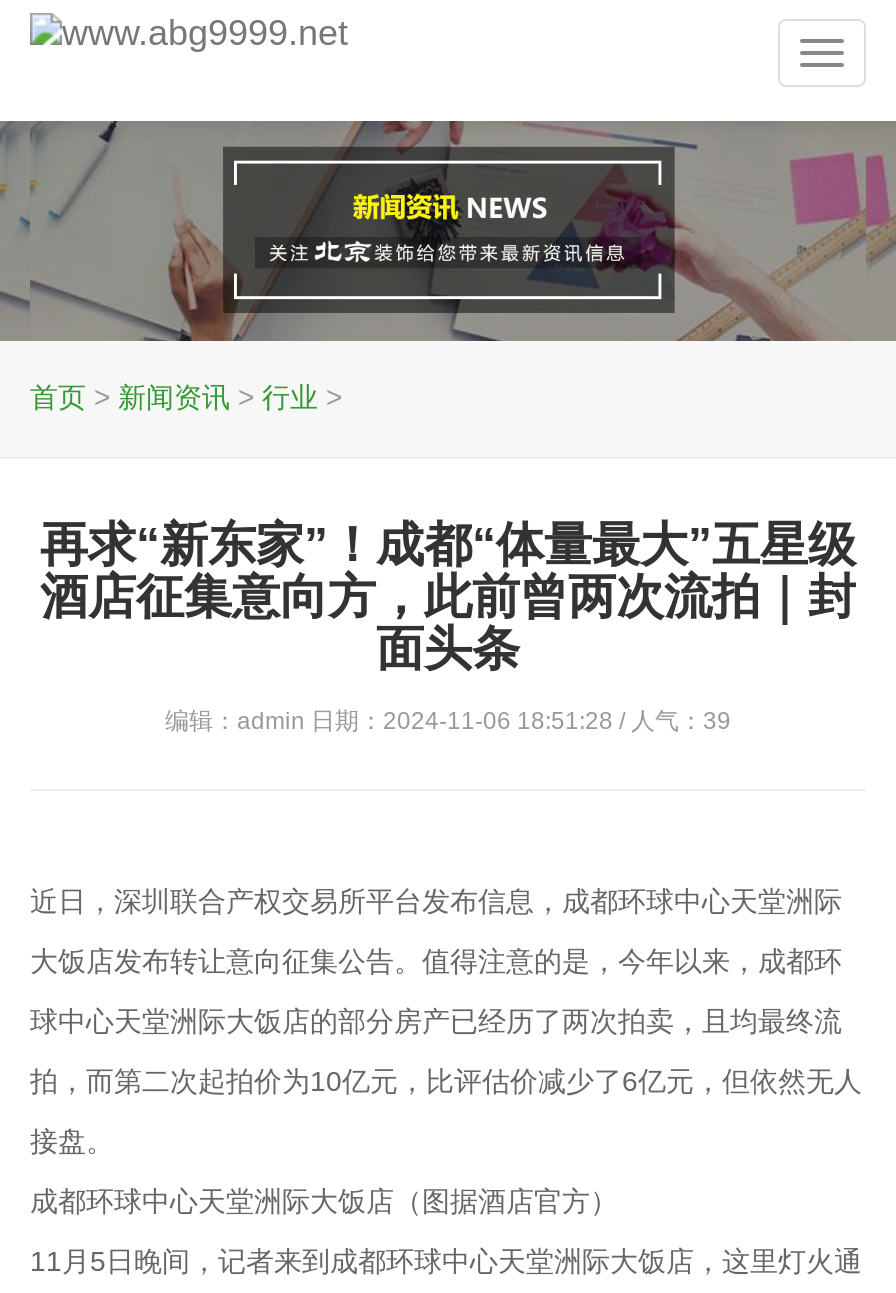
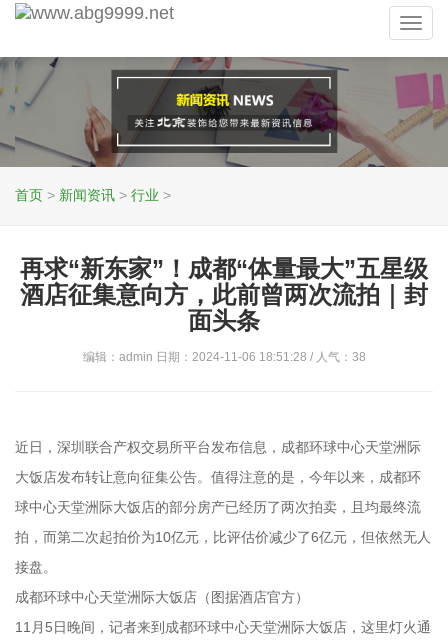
[165,707,731,735] 编辑：admin 日期：2024-11-06 18:51:28 / 人气：39 -> [82,350,365,364] 编辑：admin 日期：2024-11-06 18:51:28 / 人气：38

